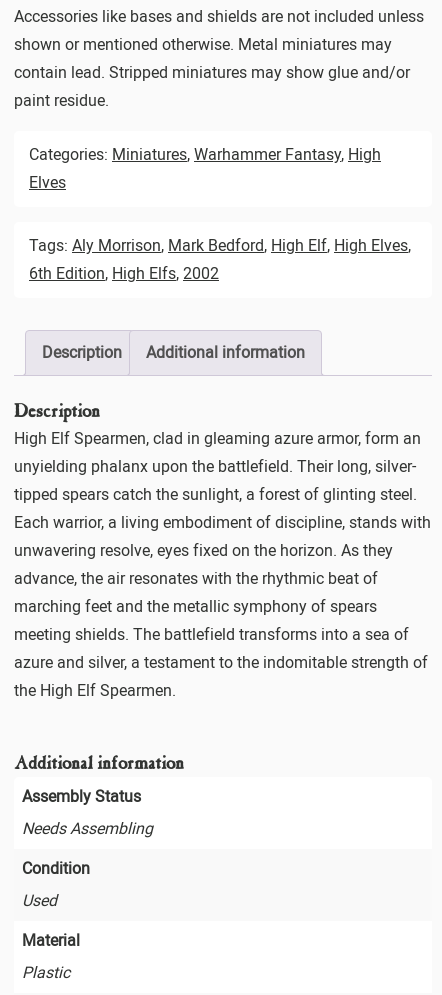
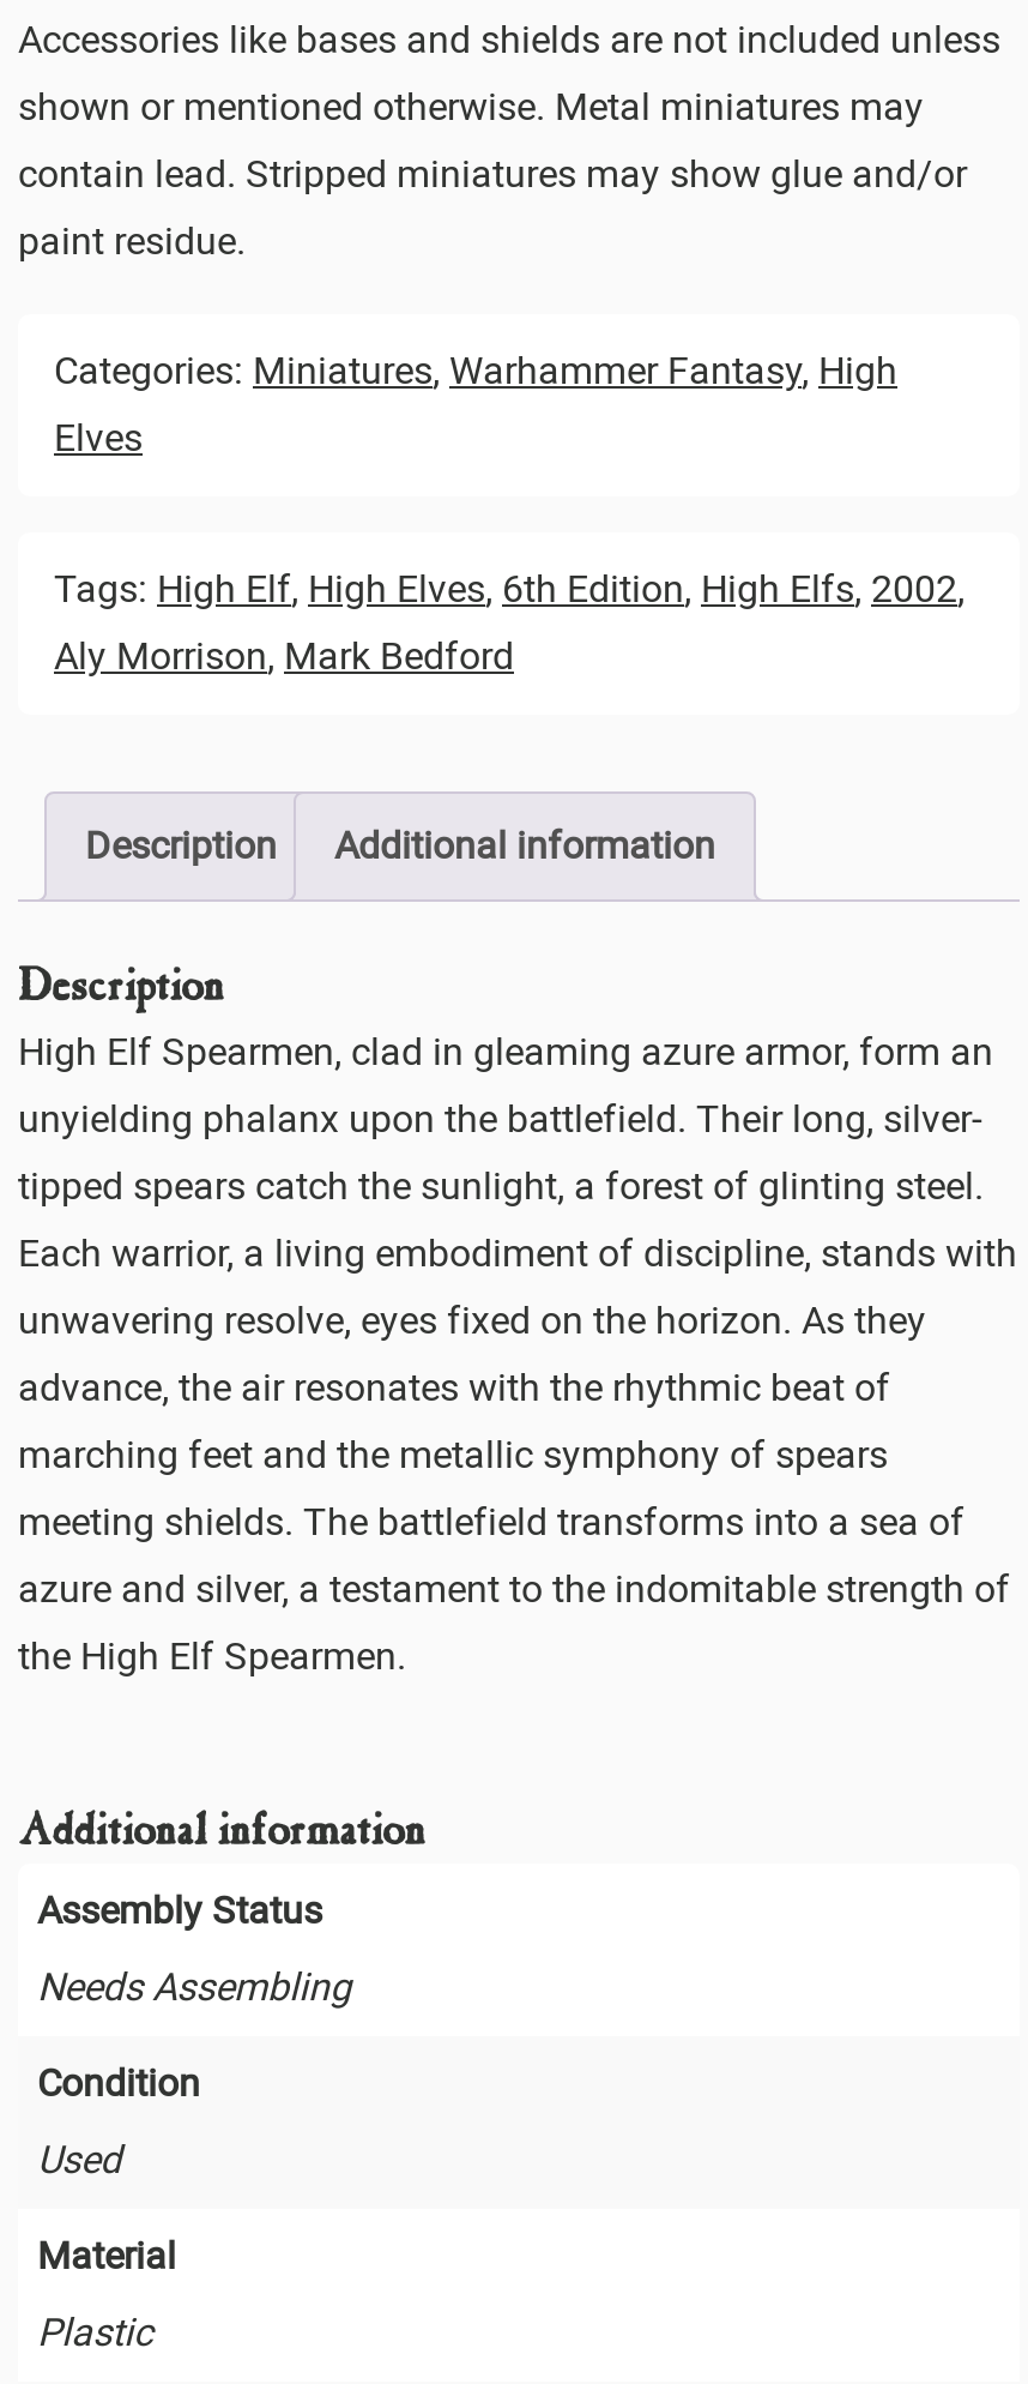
[29,235,411,254] Tags: Aly Morrison, Mark Bedford, High Elf, High Elves, -> [54,565,964,610] Tags: High Elf, High Elves, 6th Edition, High Elfs, 2002,
[29,263,219,282] 6th Edition, High Elfs, 2002 -> [54,632,514,678] Aly Morrison, Mark Bedford

